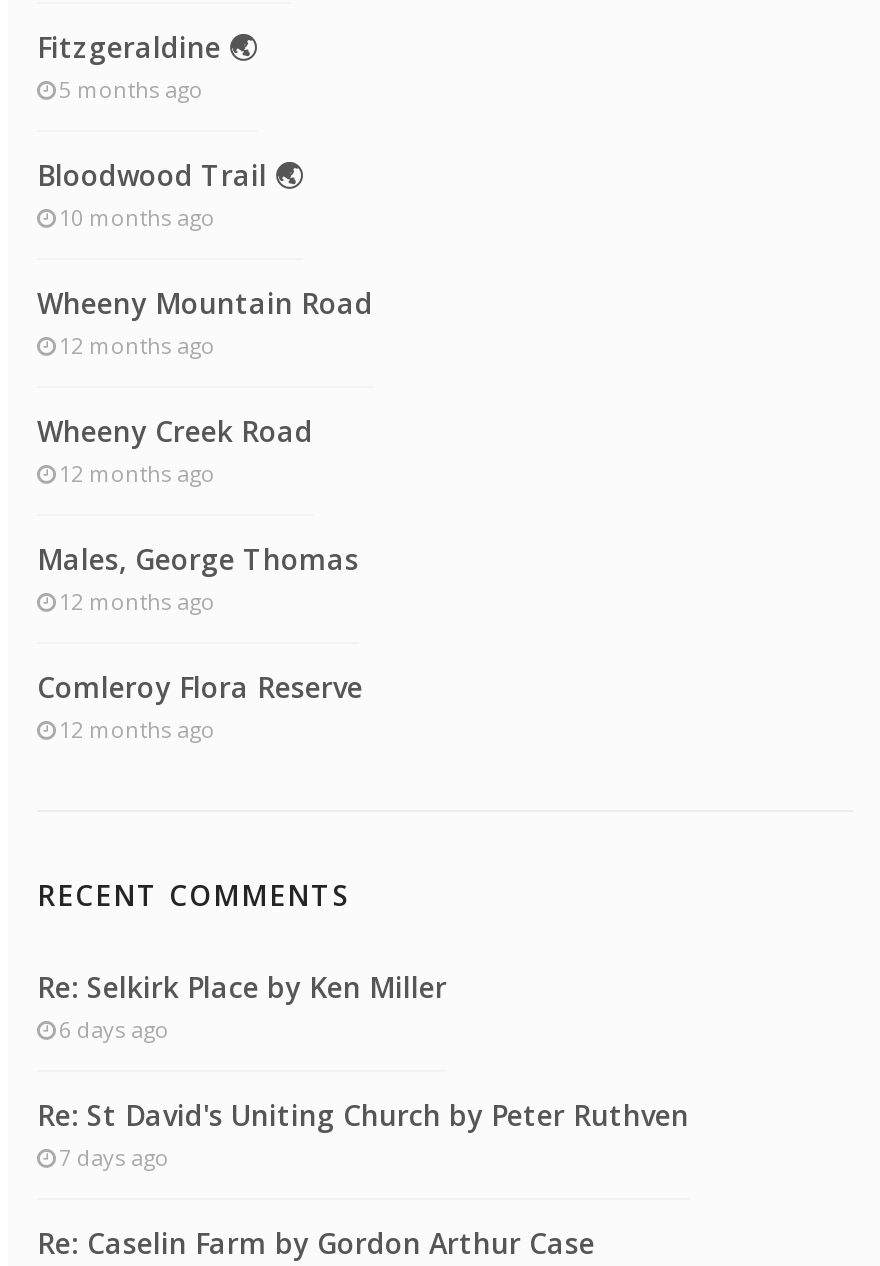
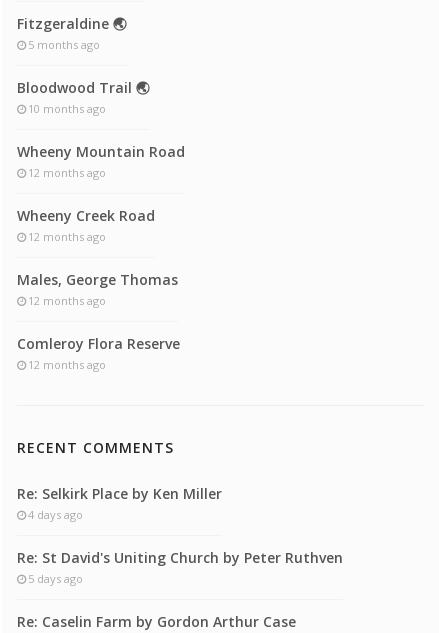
[59,1014,169,1044] 6 days ago -> [28,507,83,522] 4 days ago
[59,1142,169,1172] 7 days ago -> [28,571,83,586] 5 days ago

